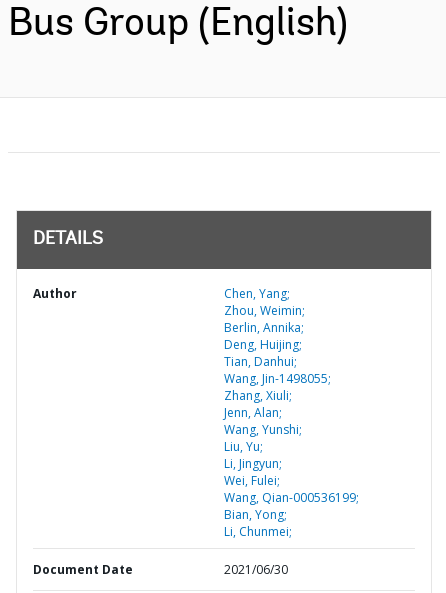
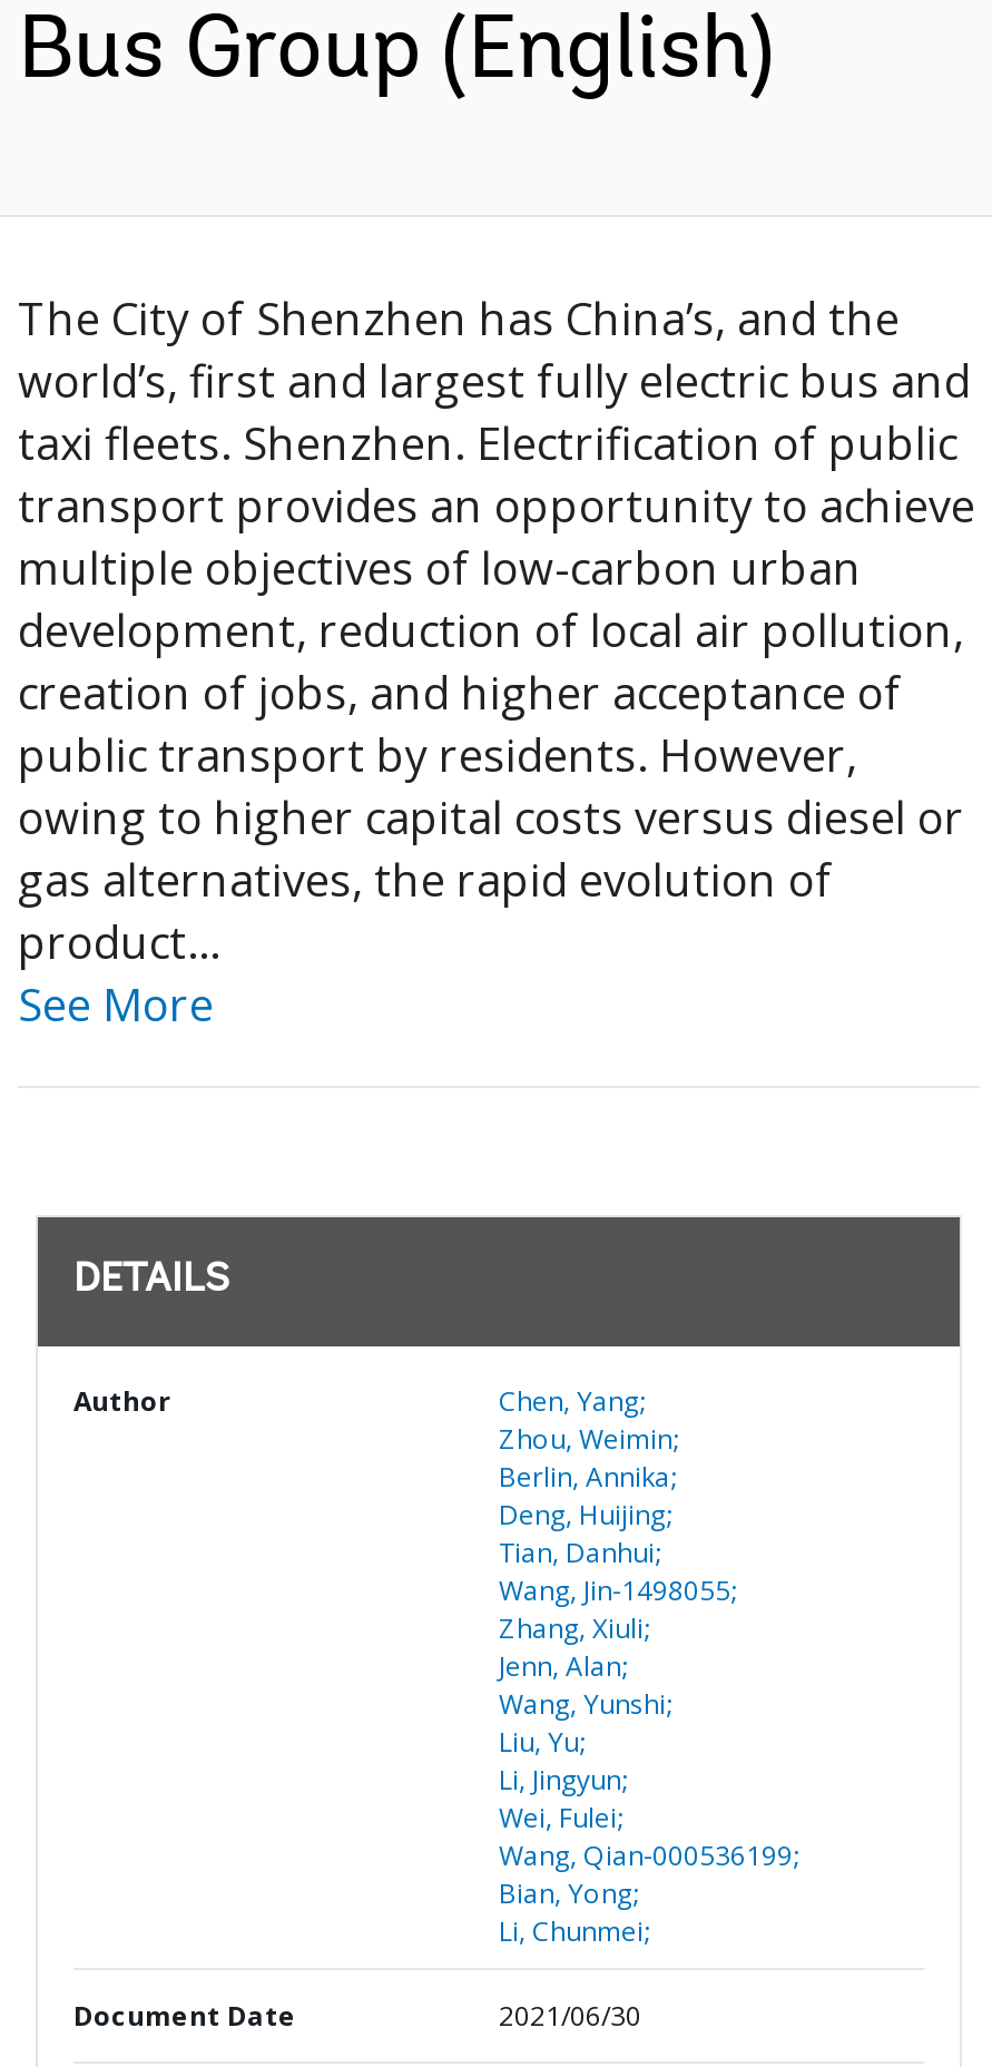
none -> [18,288,975,1035] The City of Shenzhen has China’s, and the | world’s, first and largest fully electric bus and | taxi fleets. Shenzhen. Electrification of public | transport provides an opportunity to achieve | multiple objectives of low-carbon urban | development, reduction of local air pollution, | creation of jobs, and higher acceptance of | public transport by residents. However, | owing to higher capital costs versus diesel or | gas alternatives, the rapid evolution of | product... | See More

